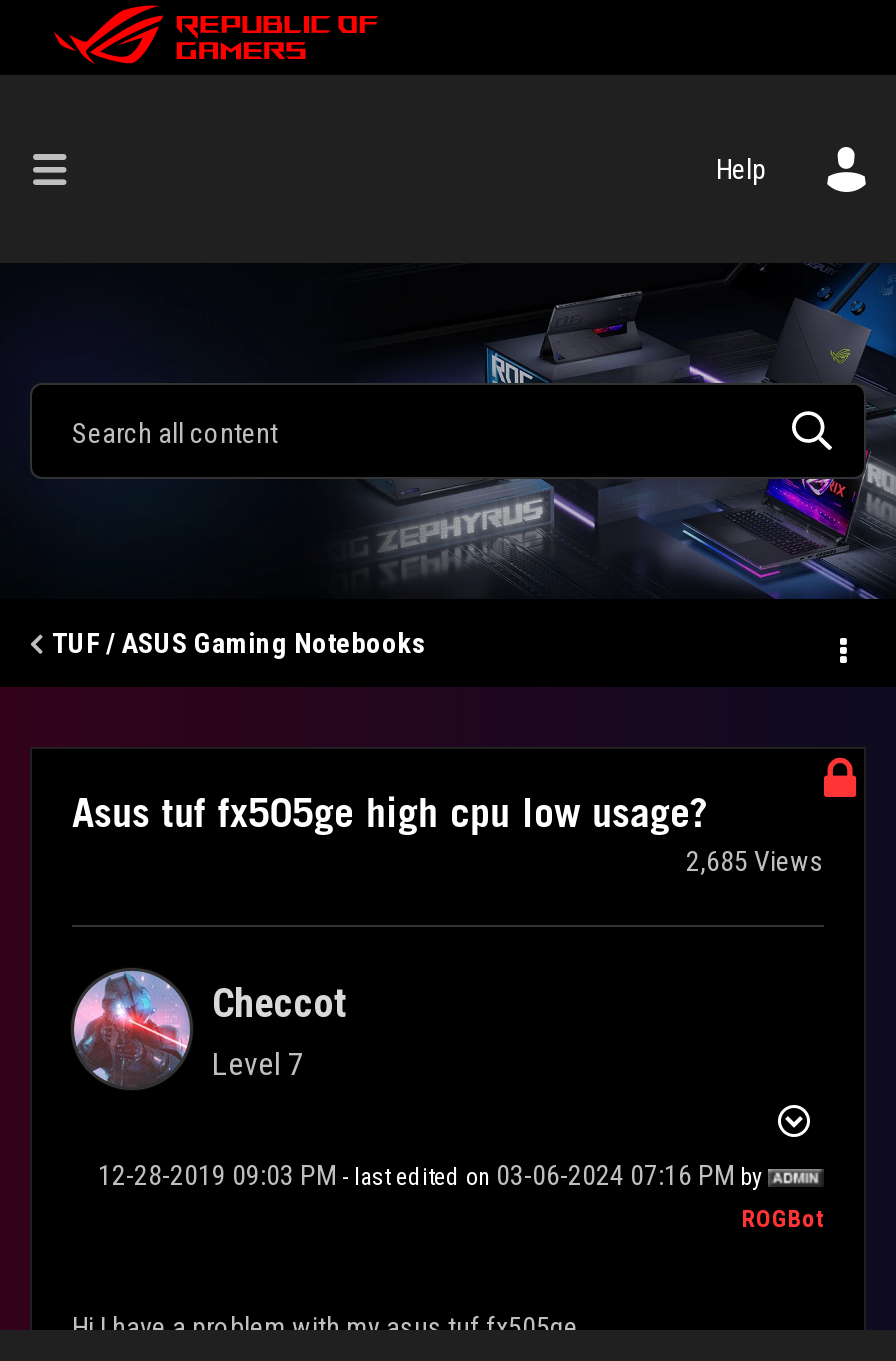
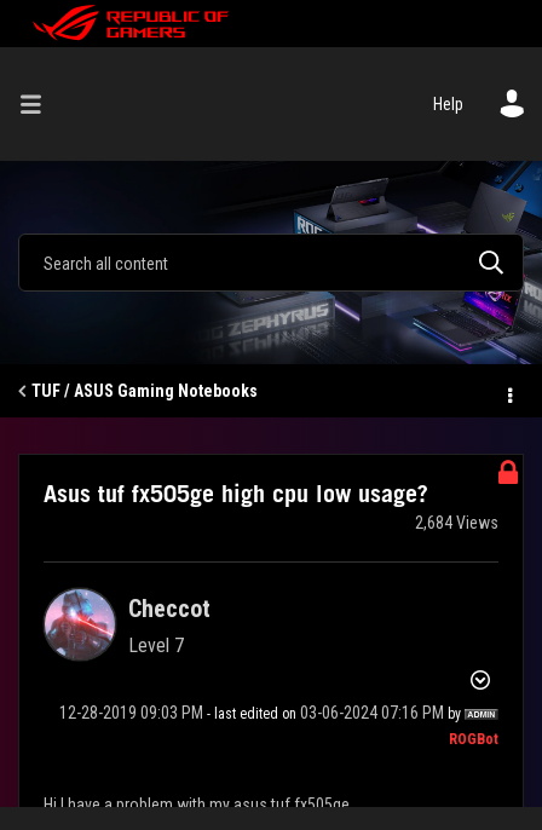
[686,845,824,877] 2,685 Views -> [415,513,498,532] 2,684 Views

